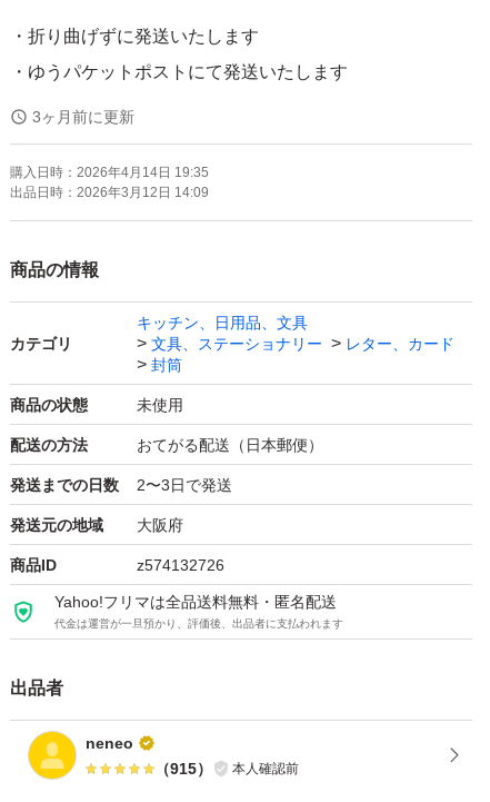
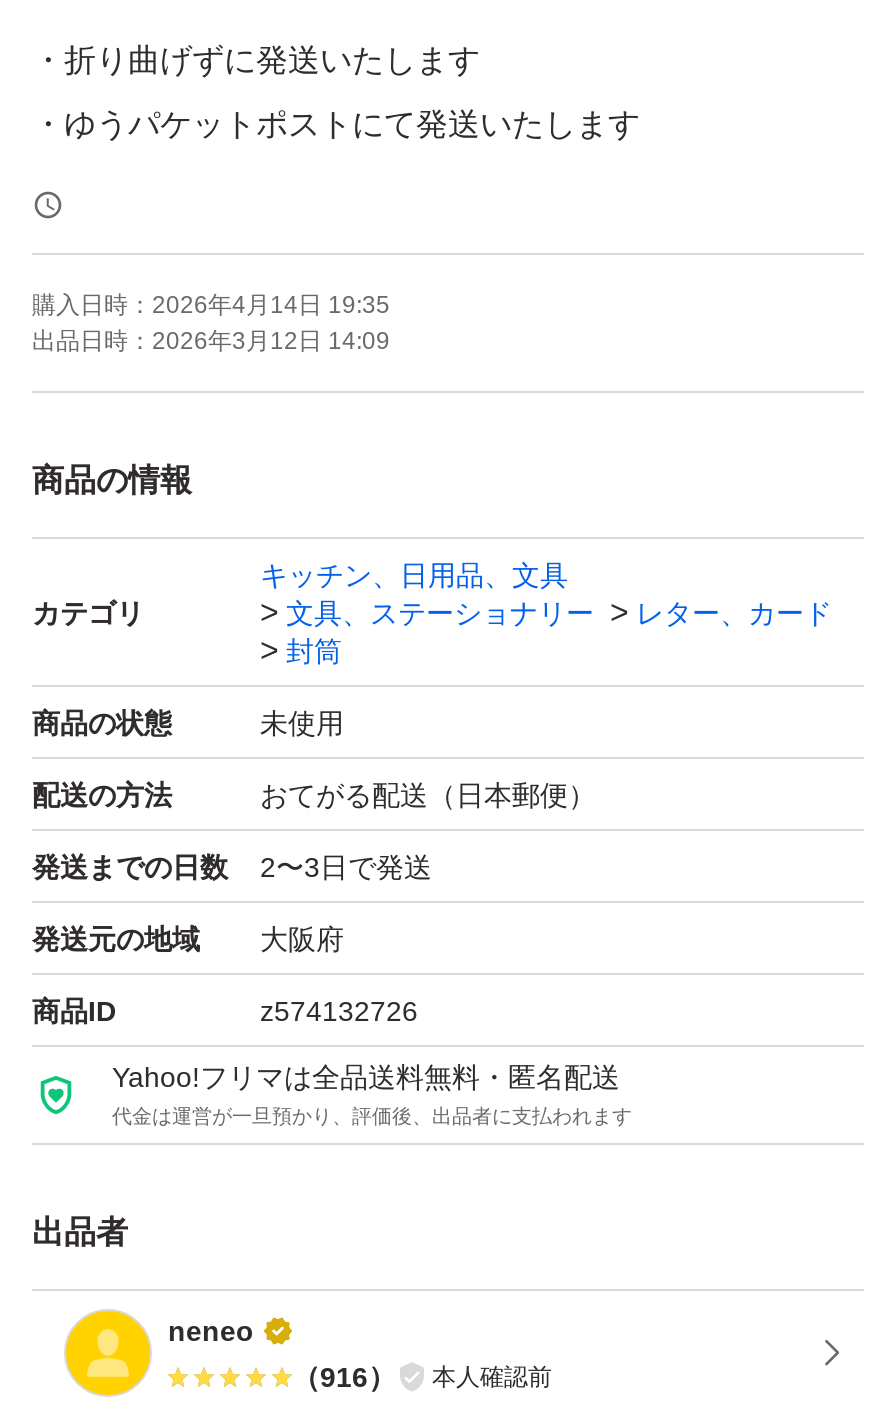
[32,108,134,126] 3ヶ月前に更新 -> none
[154,760,299,777] （915） 本人確認前 -> [292,1361,552,1393] （916） 本人確認前

